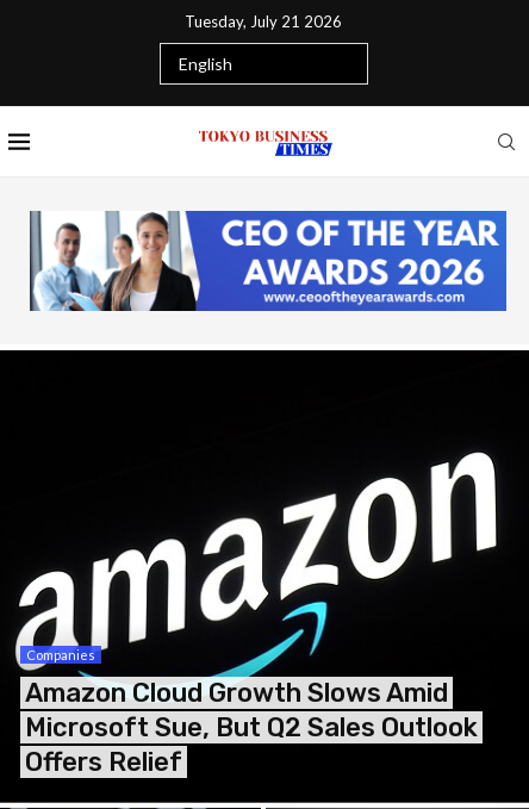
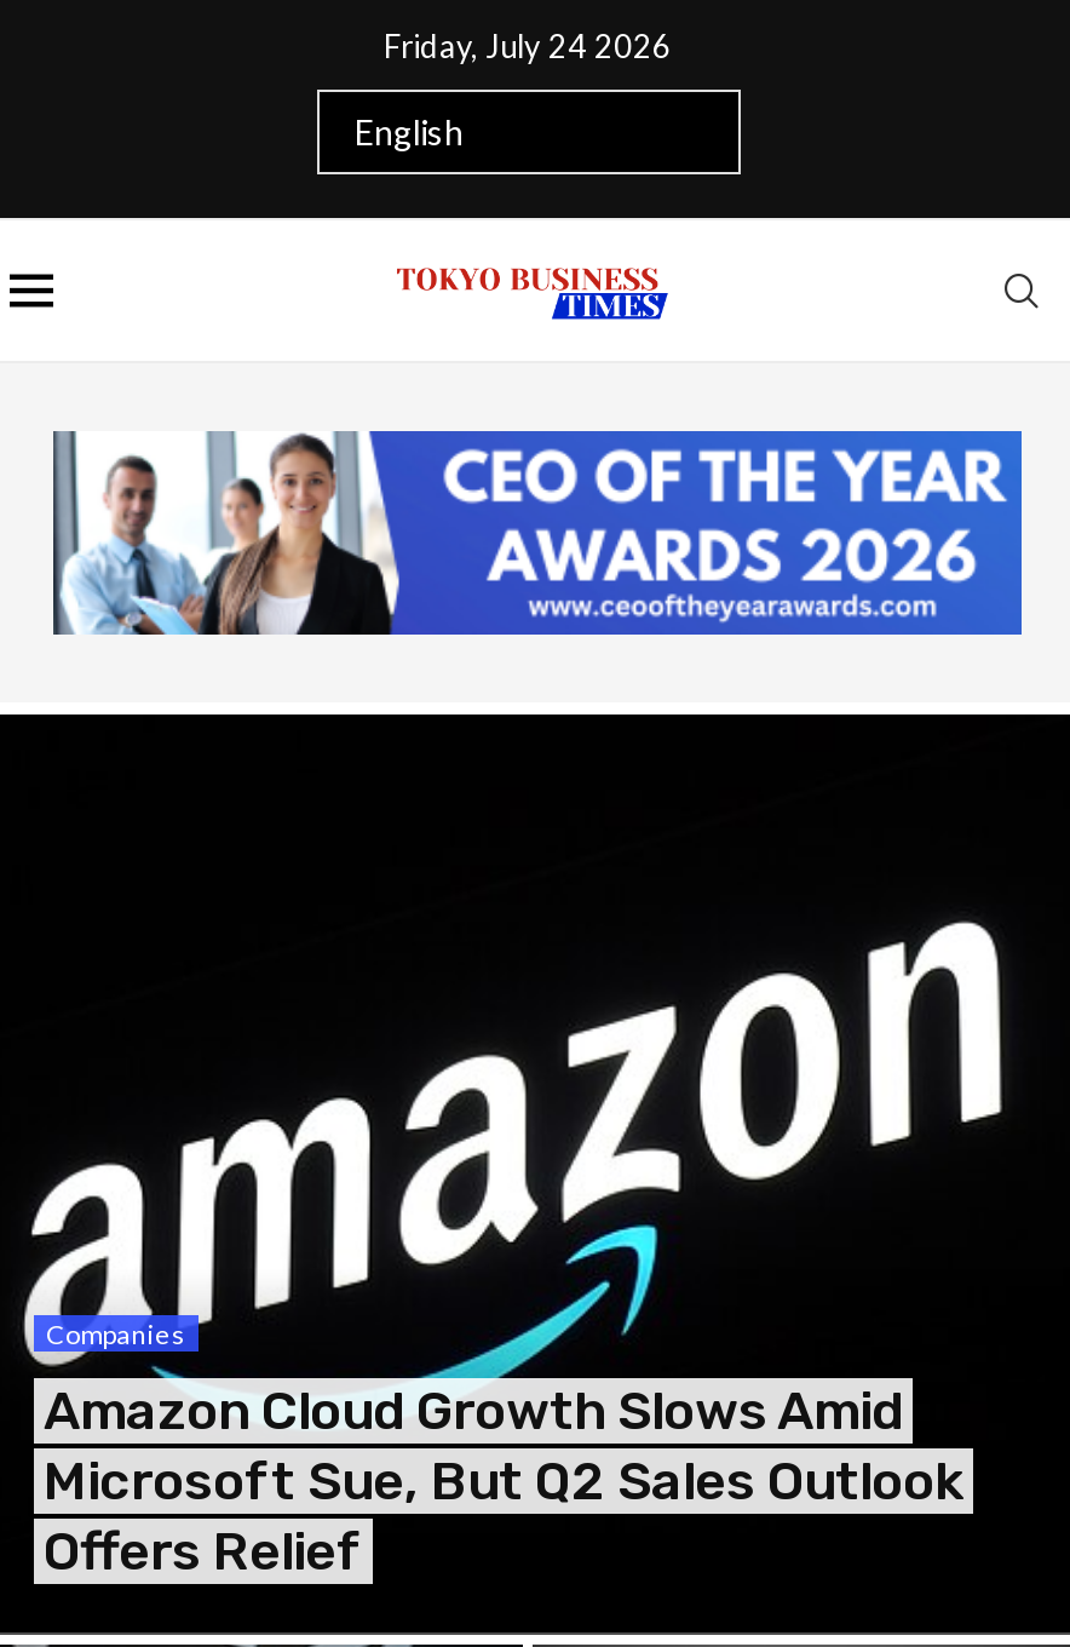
[185,12,342,31] Tuesday, July 21 2026 -> [384,27,672,65] Friday, July 24 2026

